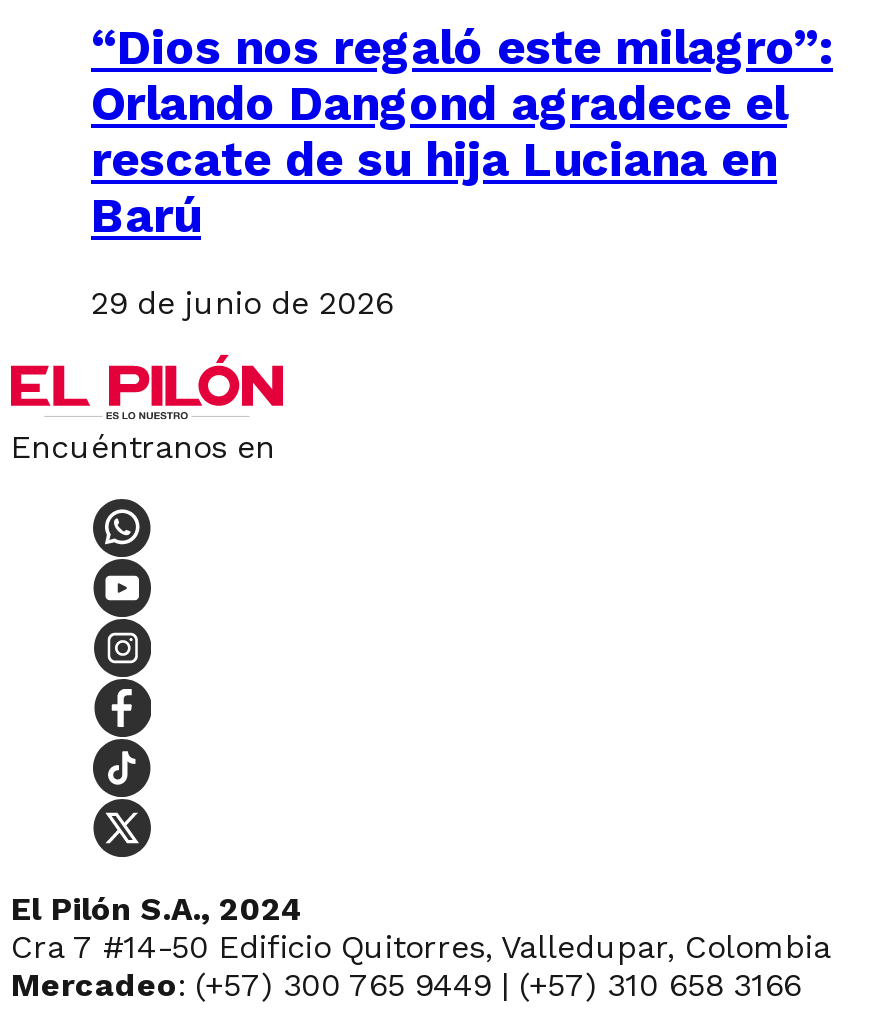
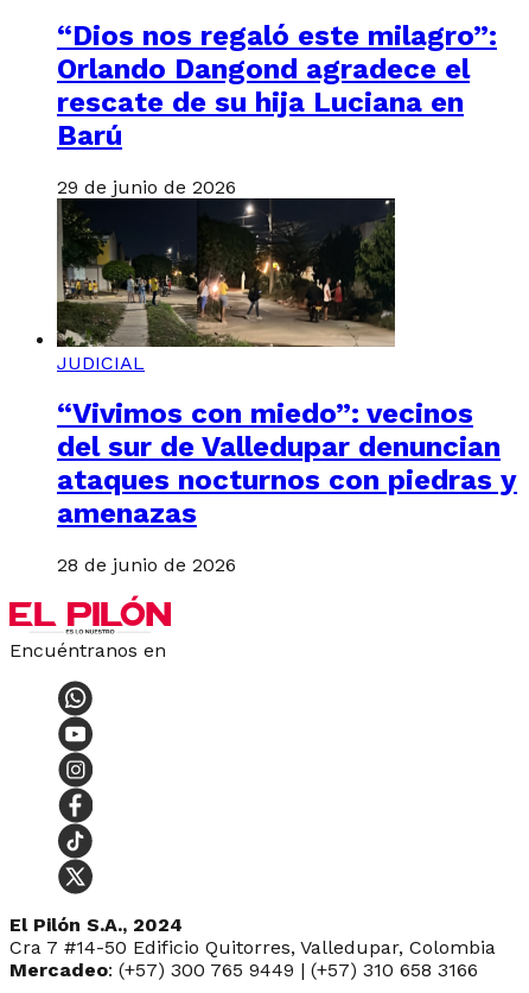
none -> [56,197,517,577] [image] | JUDICIAL | “Vivimos con miedo”: vecinos | del sur de Valledupar denuncian | ataques nocturnos con piedras y | amenazas | 28 de junio de 2026

